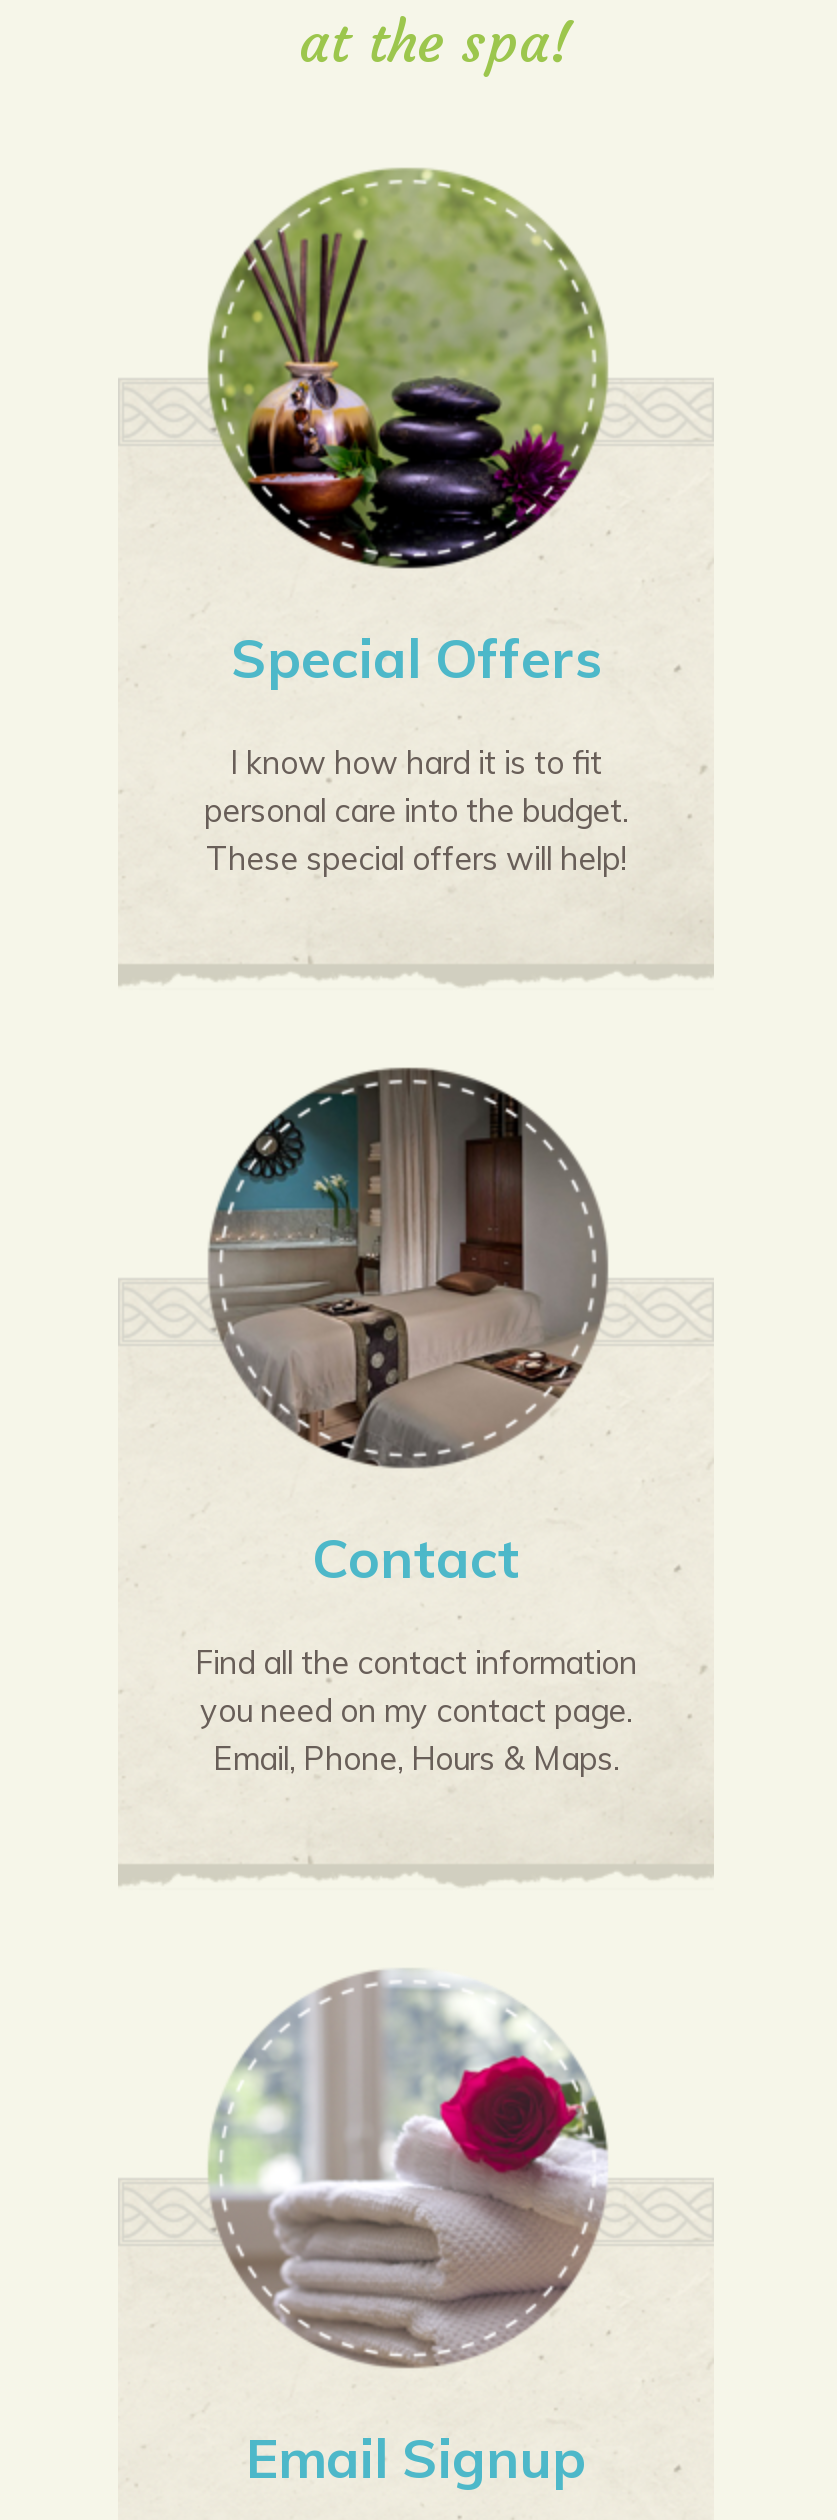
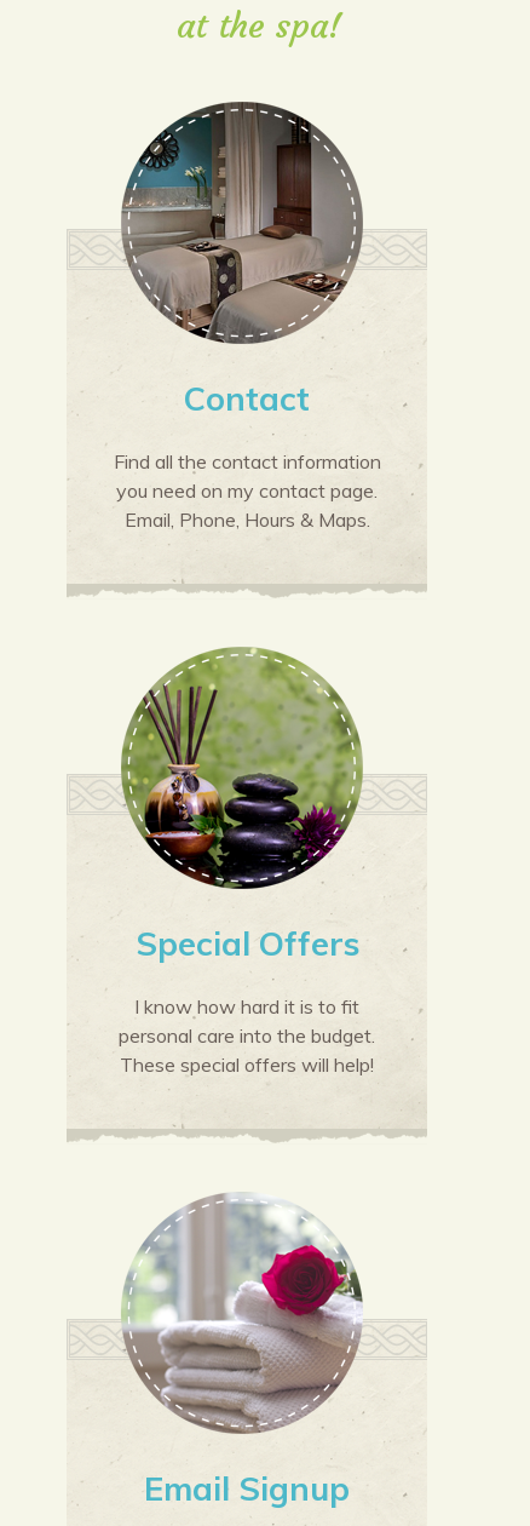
moved [204,168,628,878] -> [119,648,375,1077]: [image] | Special Offers | I know how hard it is to fit | personal care into the budget. | These special offers will help!
moved [120,1064,714,1874] -> [68,99,427,590]: [image] | Contact | Find all the contact information | you need on my contact page. | Email, Phone, Hours & Maps.

